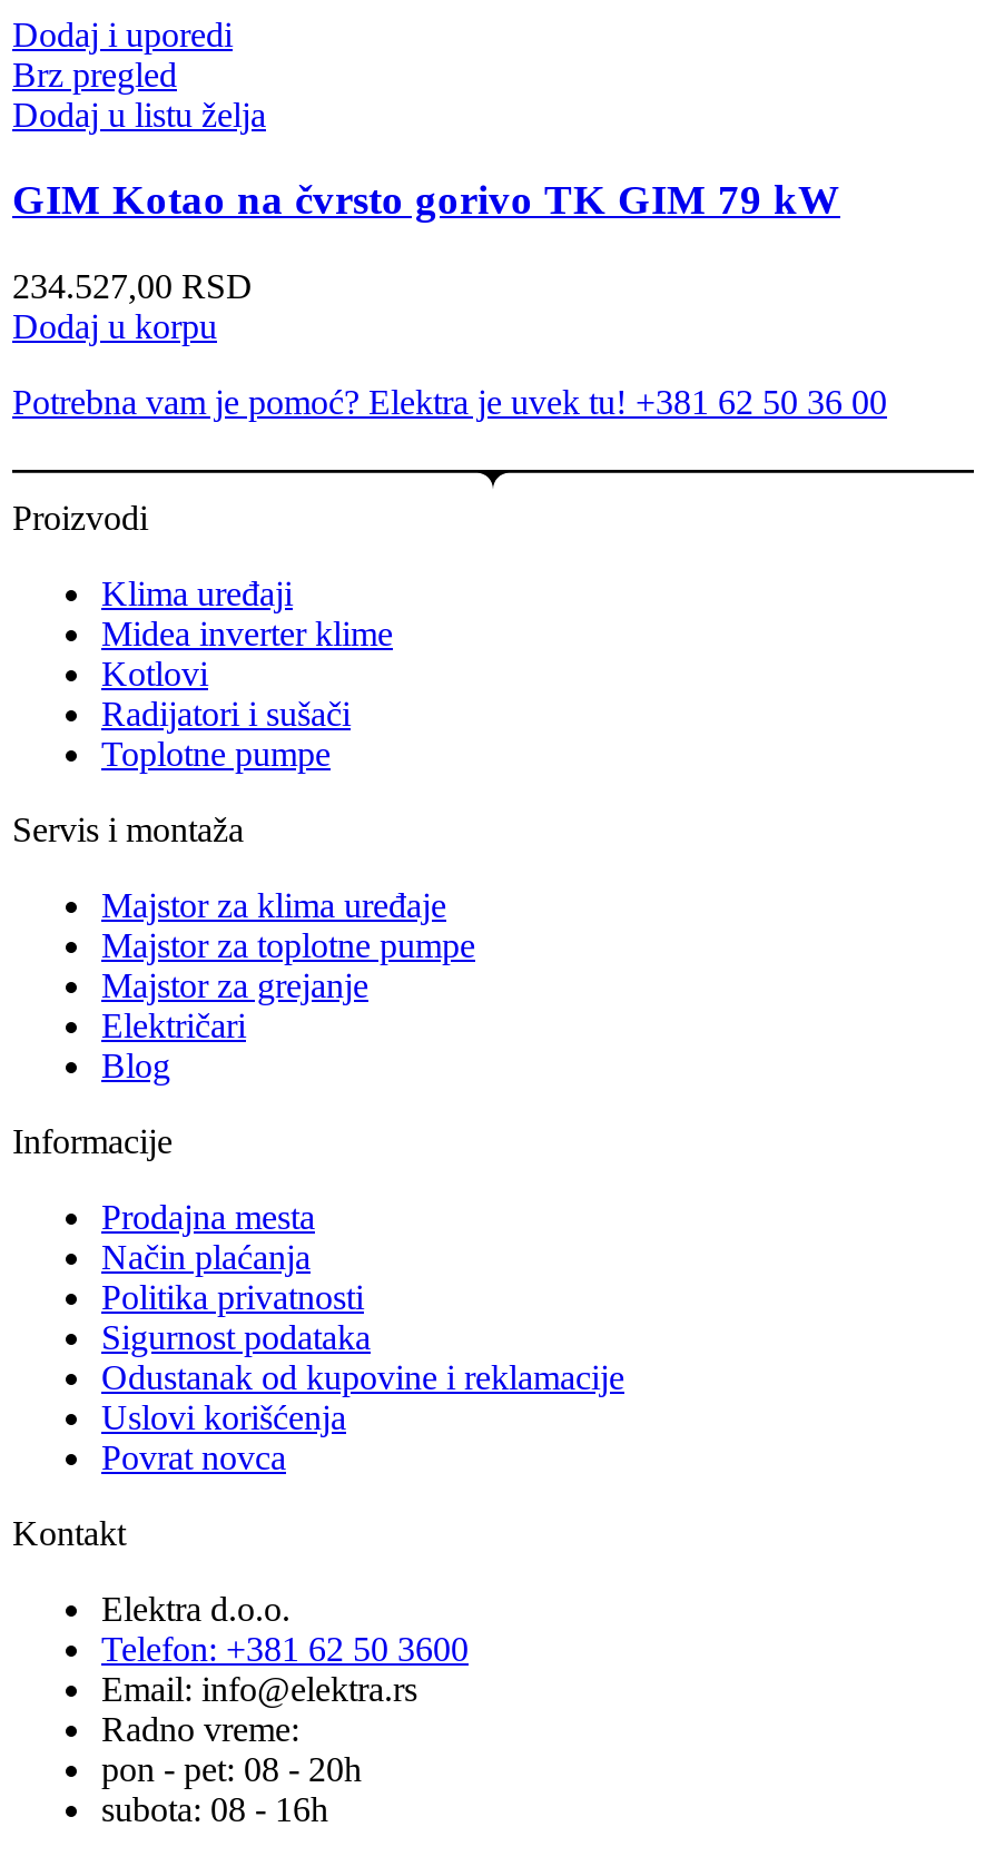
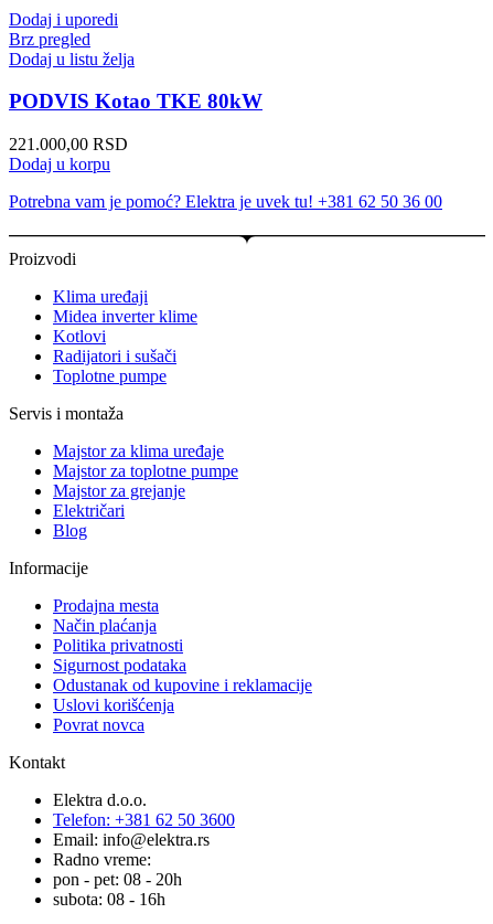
[12,176,840,223] GIM Kotao na čvrsto gorivo TK GIM 79 kW -> [9,90,262,113] PODVIS Kotao TKE 80kW
[12,267,253,305] 234.527,00 RSD -> [9,135,128,153] 221.000,00 RSD

